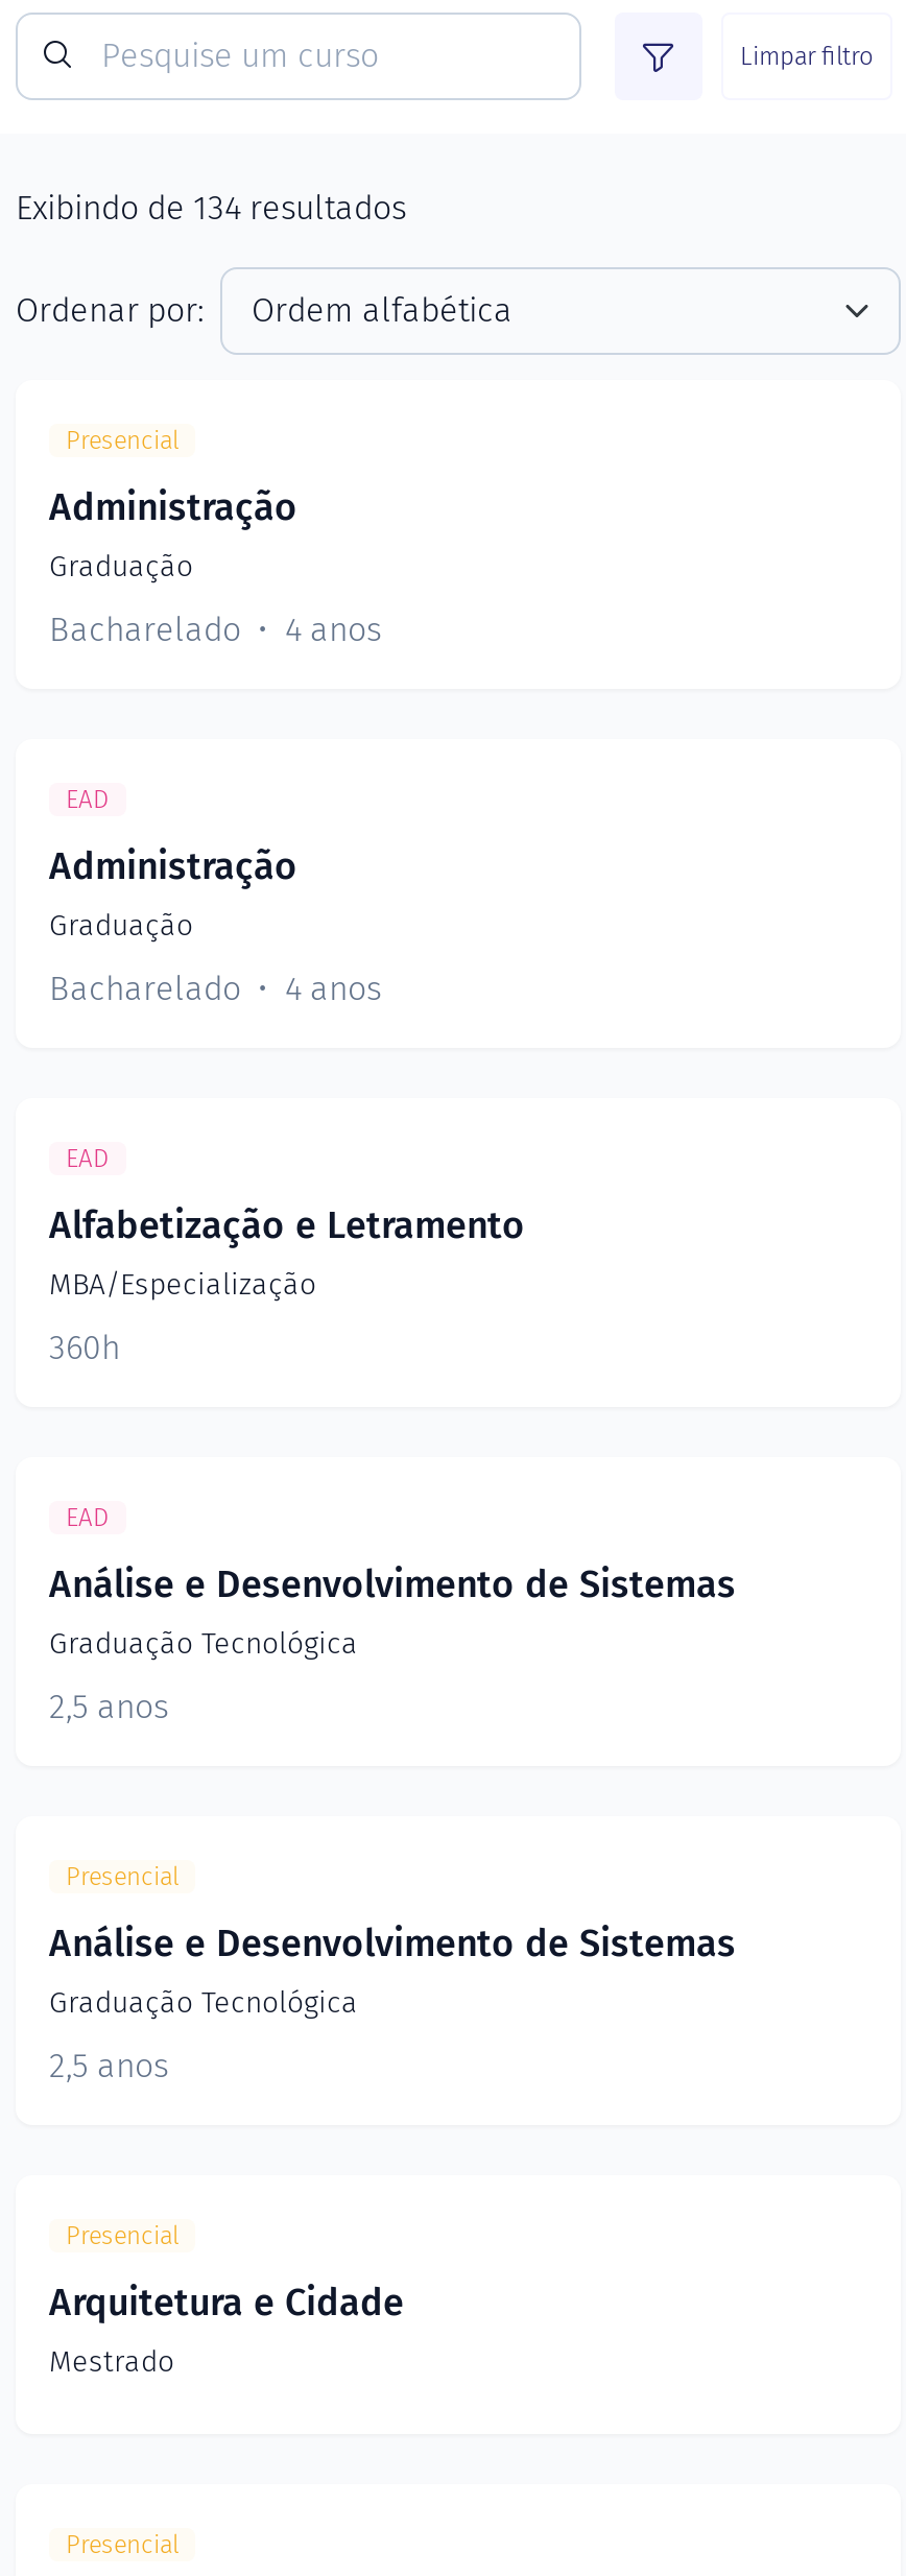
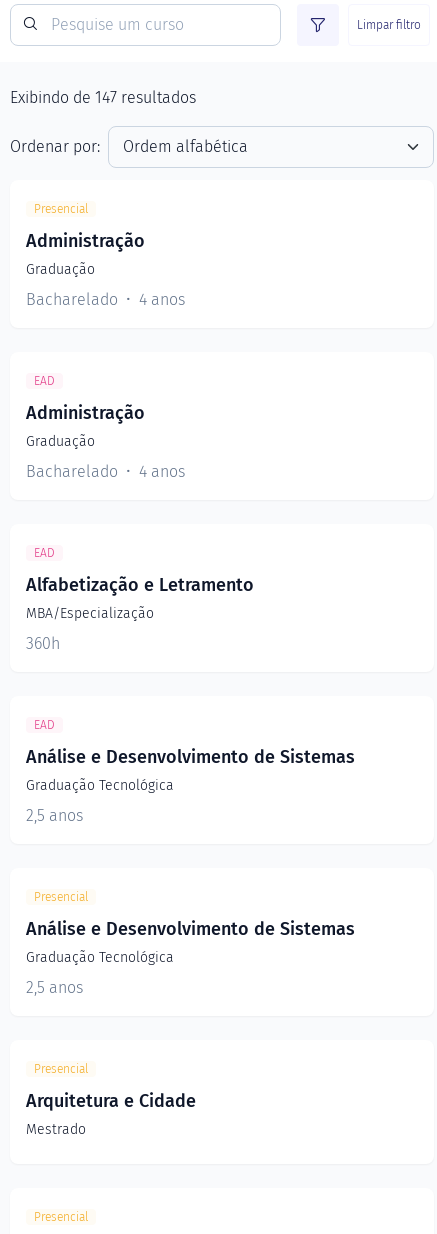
[16,188,406,228] Exibindo de 134 resultados -> [10,88,196,107] Exibindo de 147 resultados

